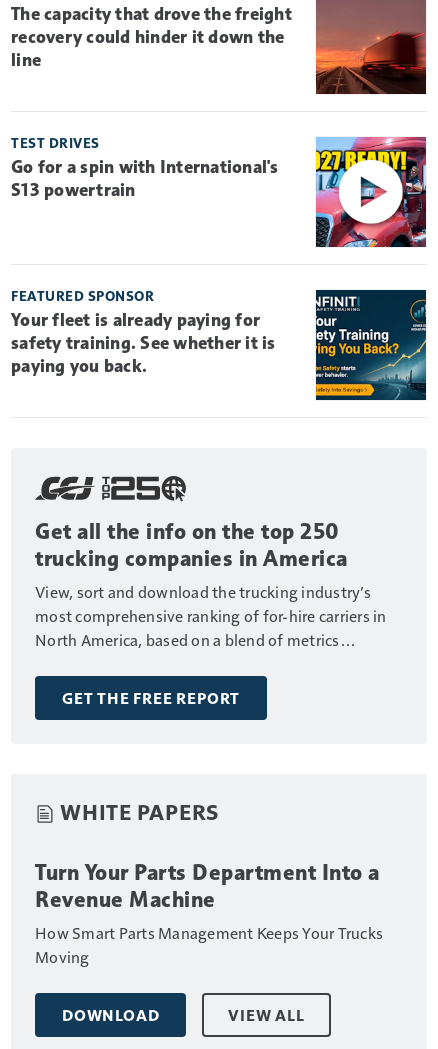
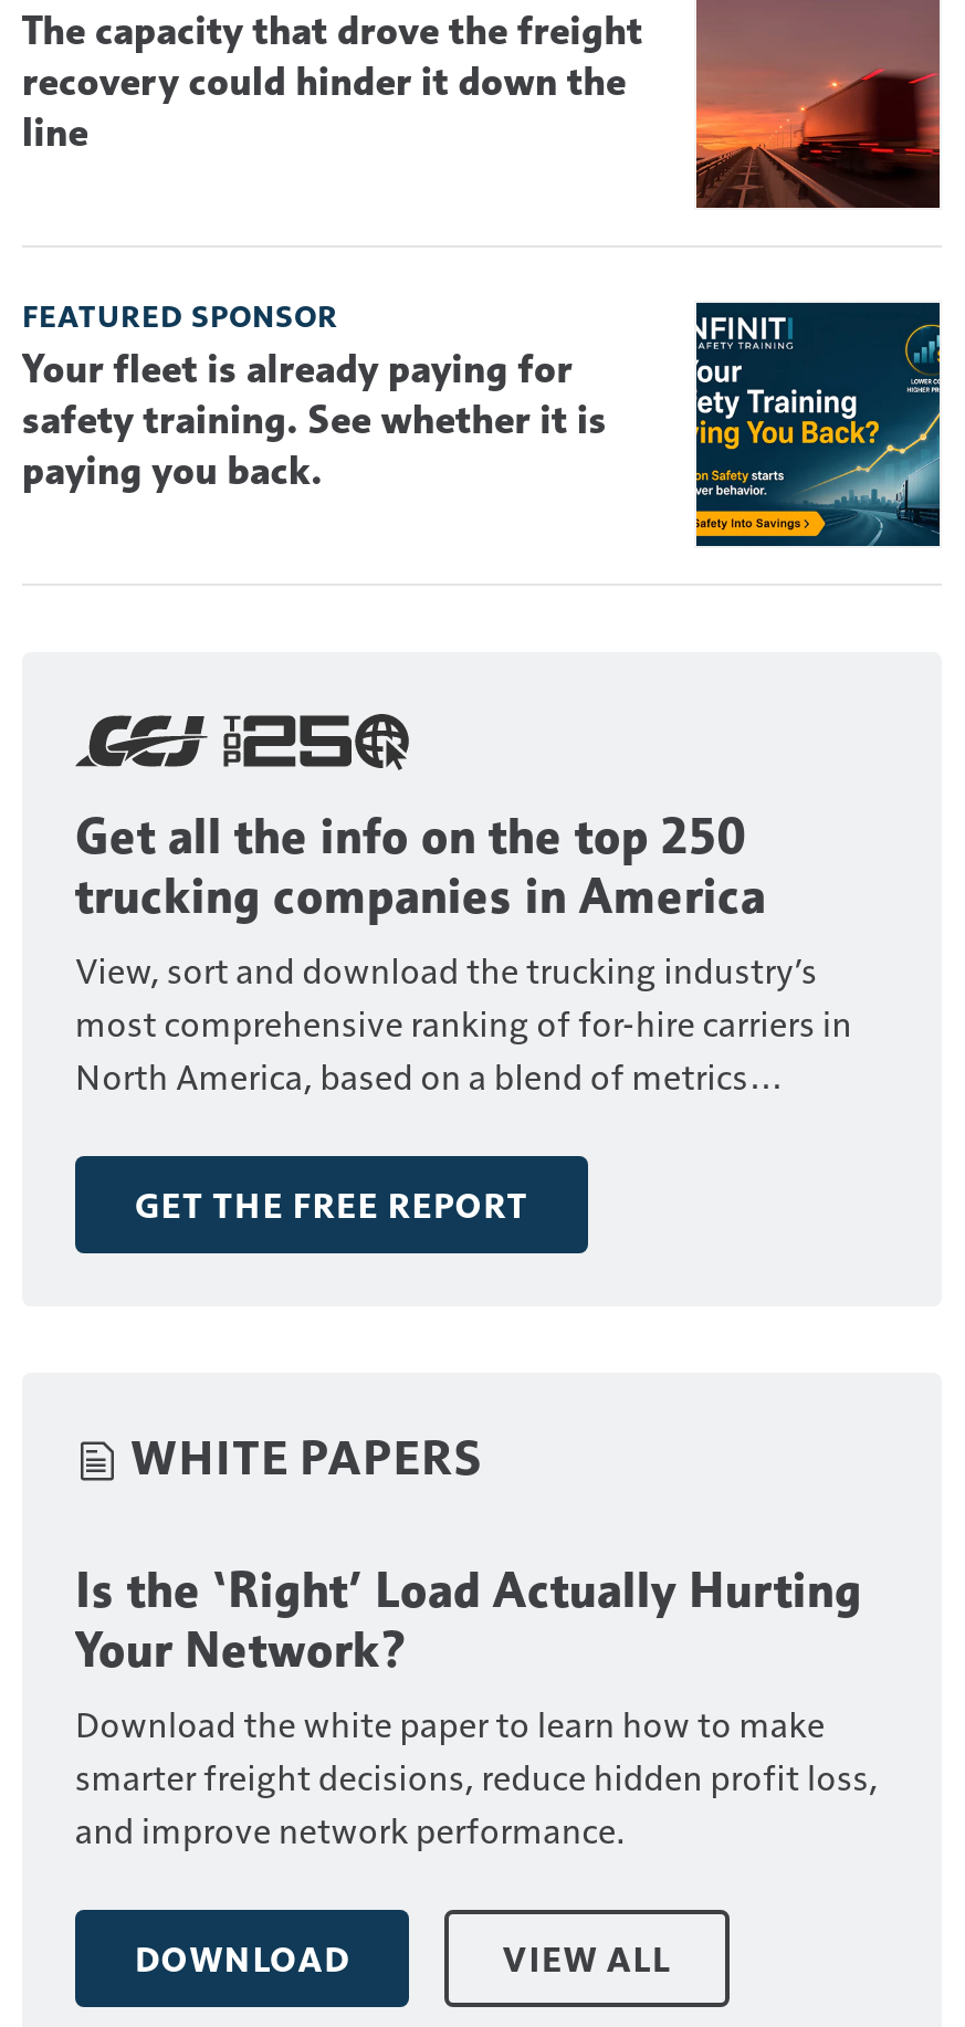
[11,134,427,248] [image] | TEST DRIVES | Go for a spin with International's | S13 powertrain -> none
moved [11,287,428,824] -> [22,297,944,1484]: [image] | FEATURED SPONSOR | Your fleet is already paying for | ... | GET THE FREE REPORT | WHITE PAPERS
[35,858,383,966] Turn Your Parts Department Into a | Revenue Machine | How Smart Parts Management Keeps Your Trucks | Moving -> [75,1559,878,1851] Is the ‘Right’ Load Actually Hurting | Your Network? | Download the white paper to learn how to make | smarter freight decisions, reduce hidden profit loss, | and improve network performance.

